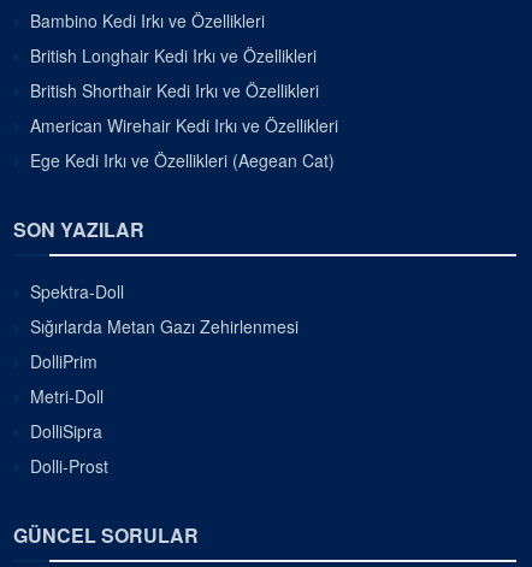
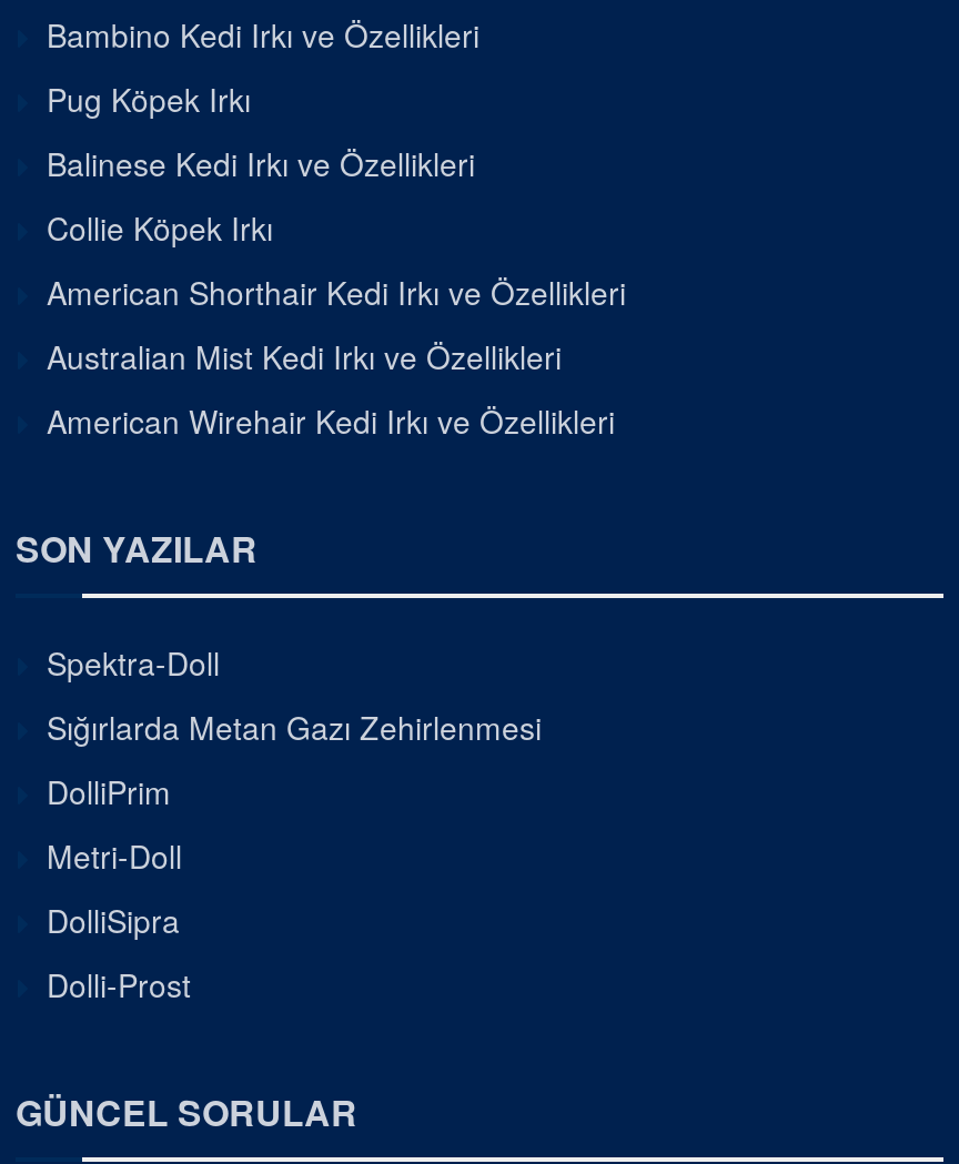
[30,43,319,102] British Longhair Kedi Irkı ve Özellikleri | British Shorthair Kedi Irkı ve Özellikleri -> [47,75,626,377] Pug Köpek Irkı | Balinese Kedi Irkı ve Özellikleri | Collie Köpek Irkı | American Shorthair Kedi Irkı ve Özellikleri | Australian Mist Kedi Irkı ve Özellikleri
moved [30,113,338,137] -> [47,397,615,442]: American Wirehair Kedi Irkı ve Özellikleri
[30,147,335,172] Ege Kedi Irkı ve Özellikleri (Aegean Cat) -> none

